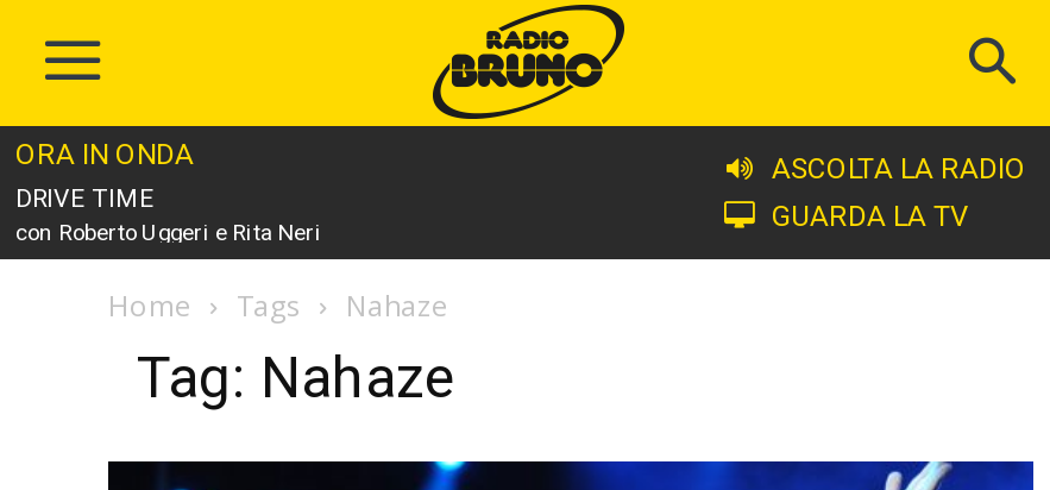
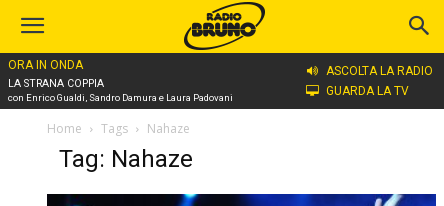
[15,183,322,245] DRIVE TIME | con Roberto Uggeri e Rita Neri -> [8,77,233,103] LA STRANA COPPIA | con Enrico Gualdi, Sandro Damura e Laura Padovani

